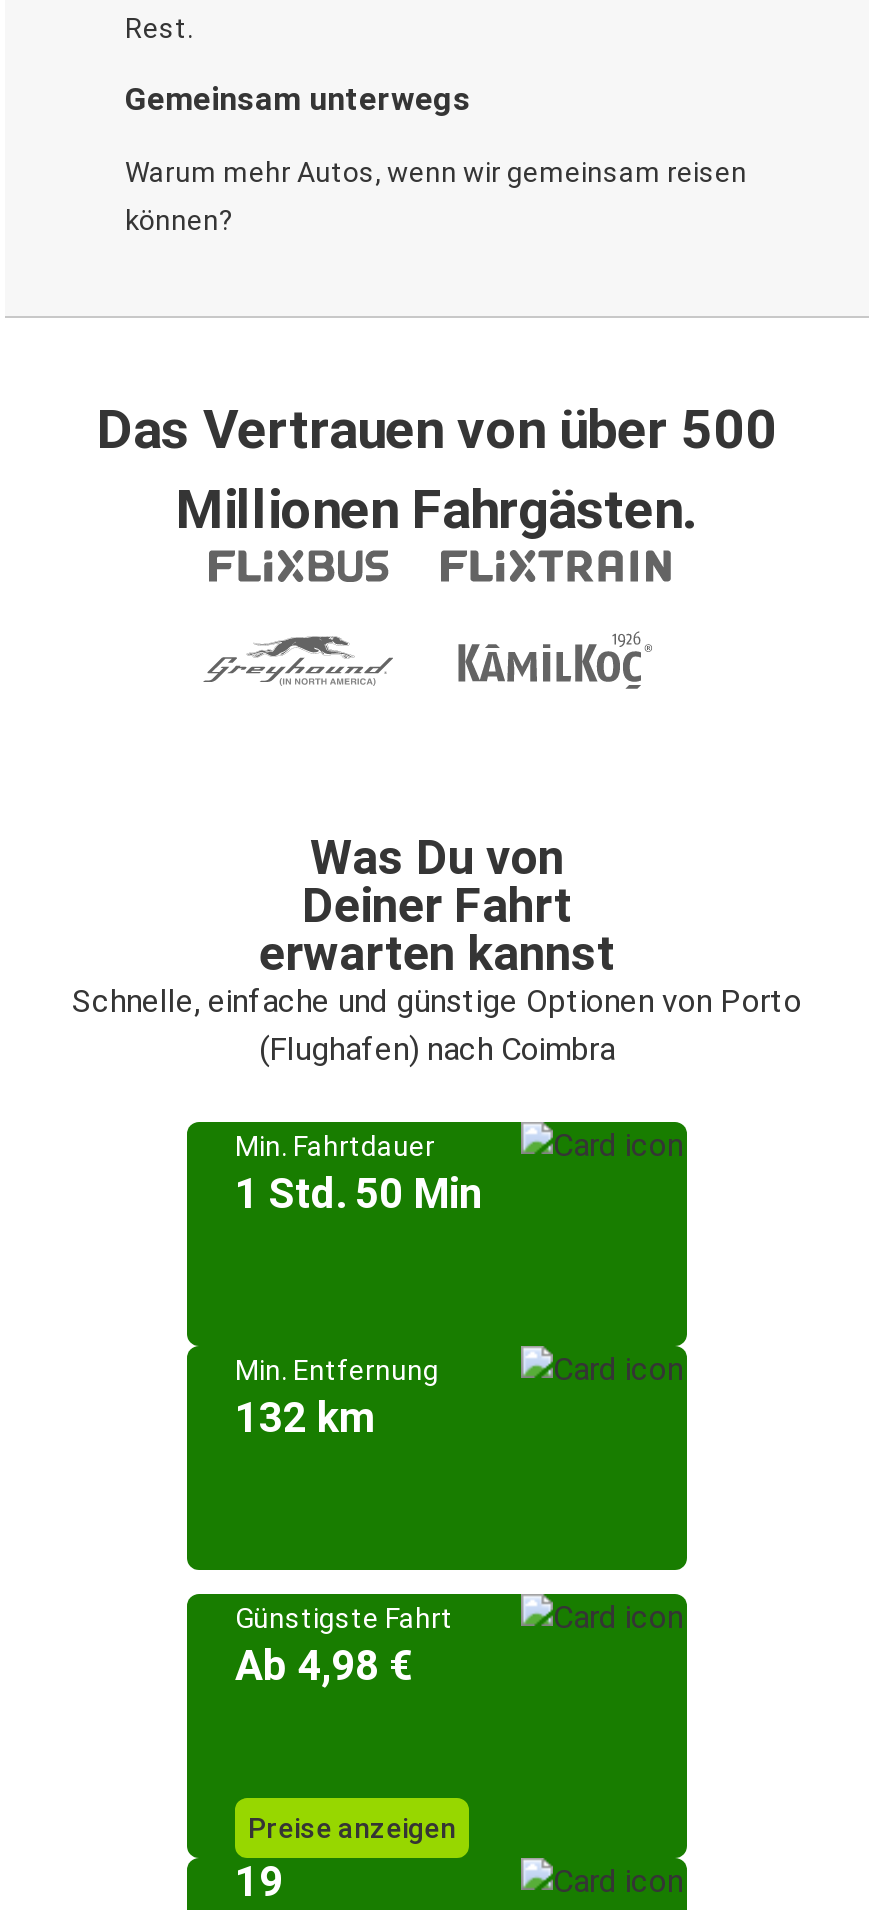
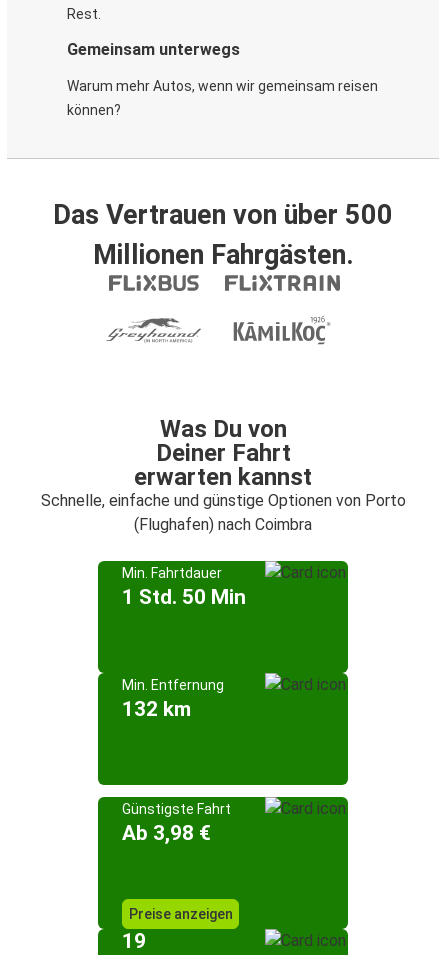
[235,1642,413,1690] Ab 4,98 € -> [122,821,211,845] Ab 3,98 €

